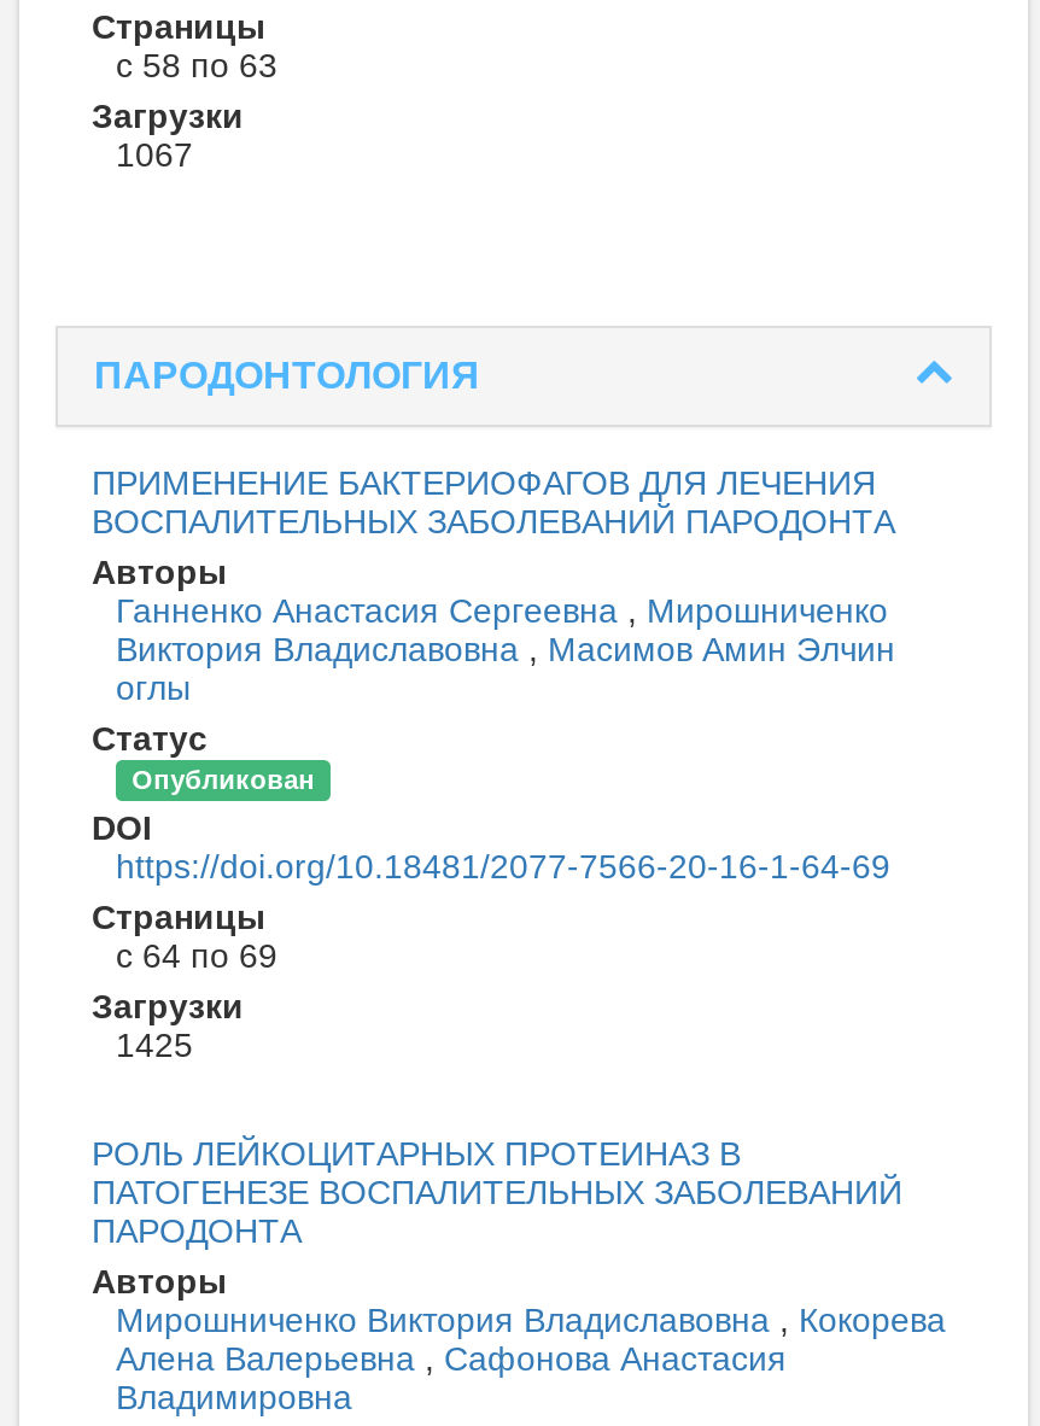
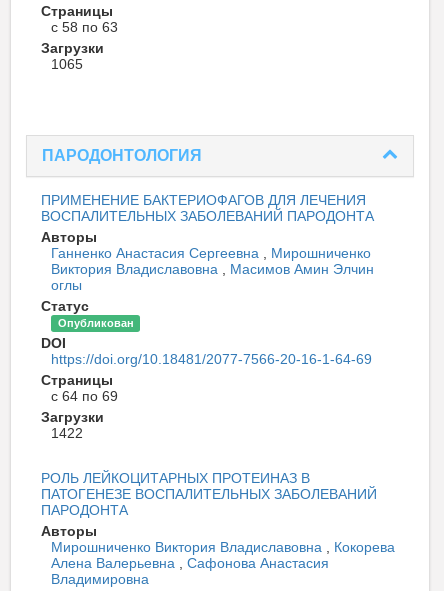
[116,135,193,174] 1067 -> [51,56,83,72] 1065
[116,1026,193,1064] 1425 -> [51,425,83,441] 1422

